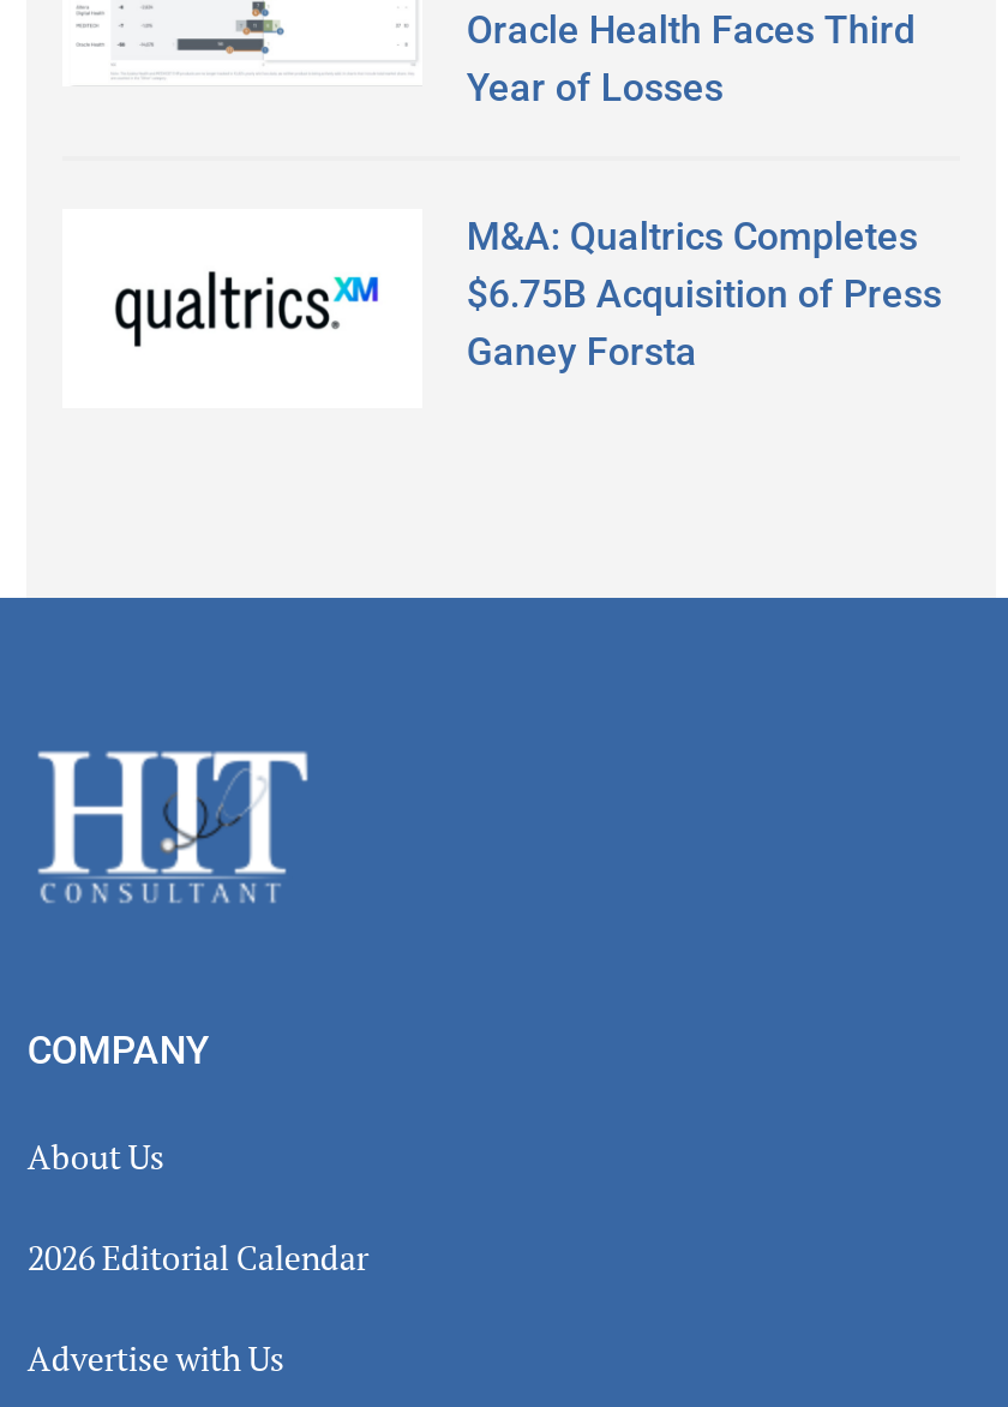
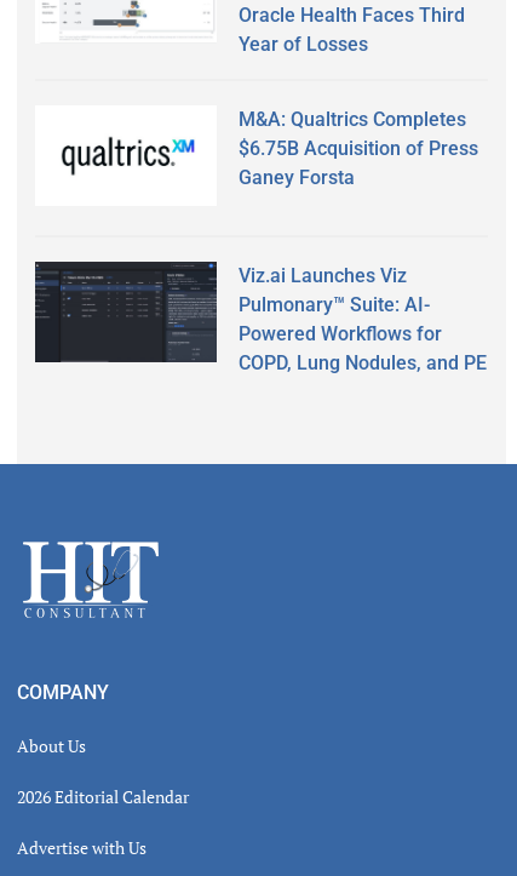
none -> [34,260,487,375] [image] | Viz.ai Launches Viz | Pulmonary™ Suite: AI- | Powered Workflows for | COPD, Lung Nodules, and PE

